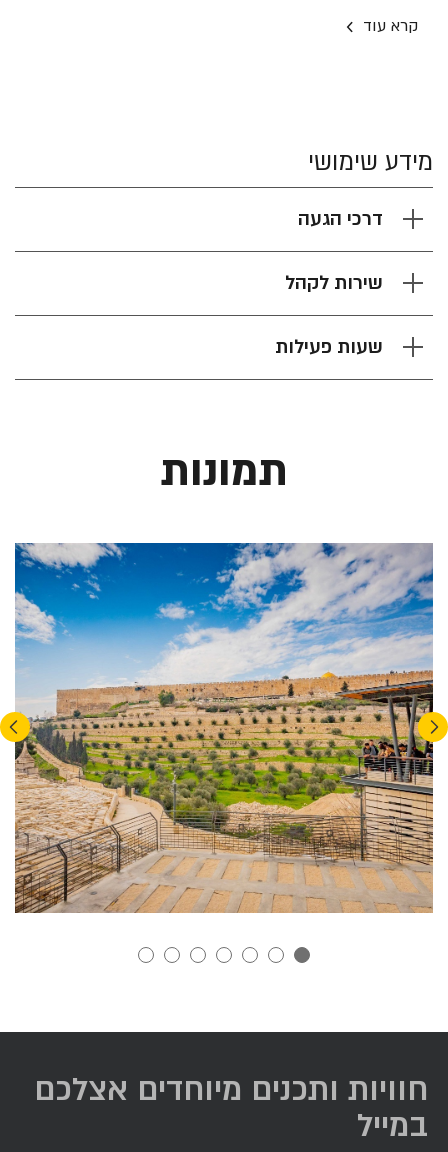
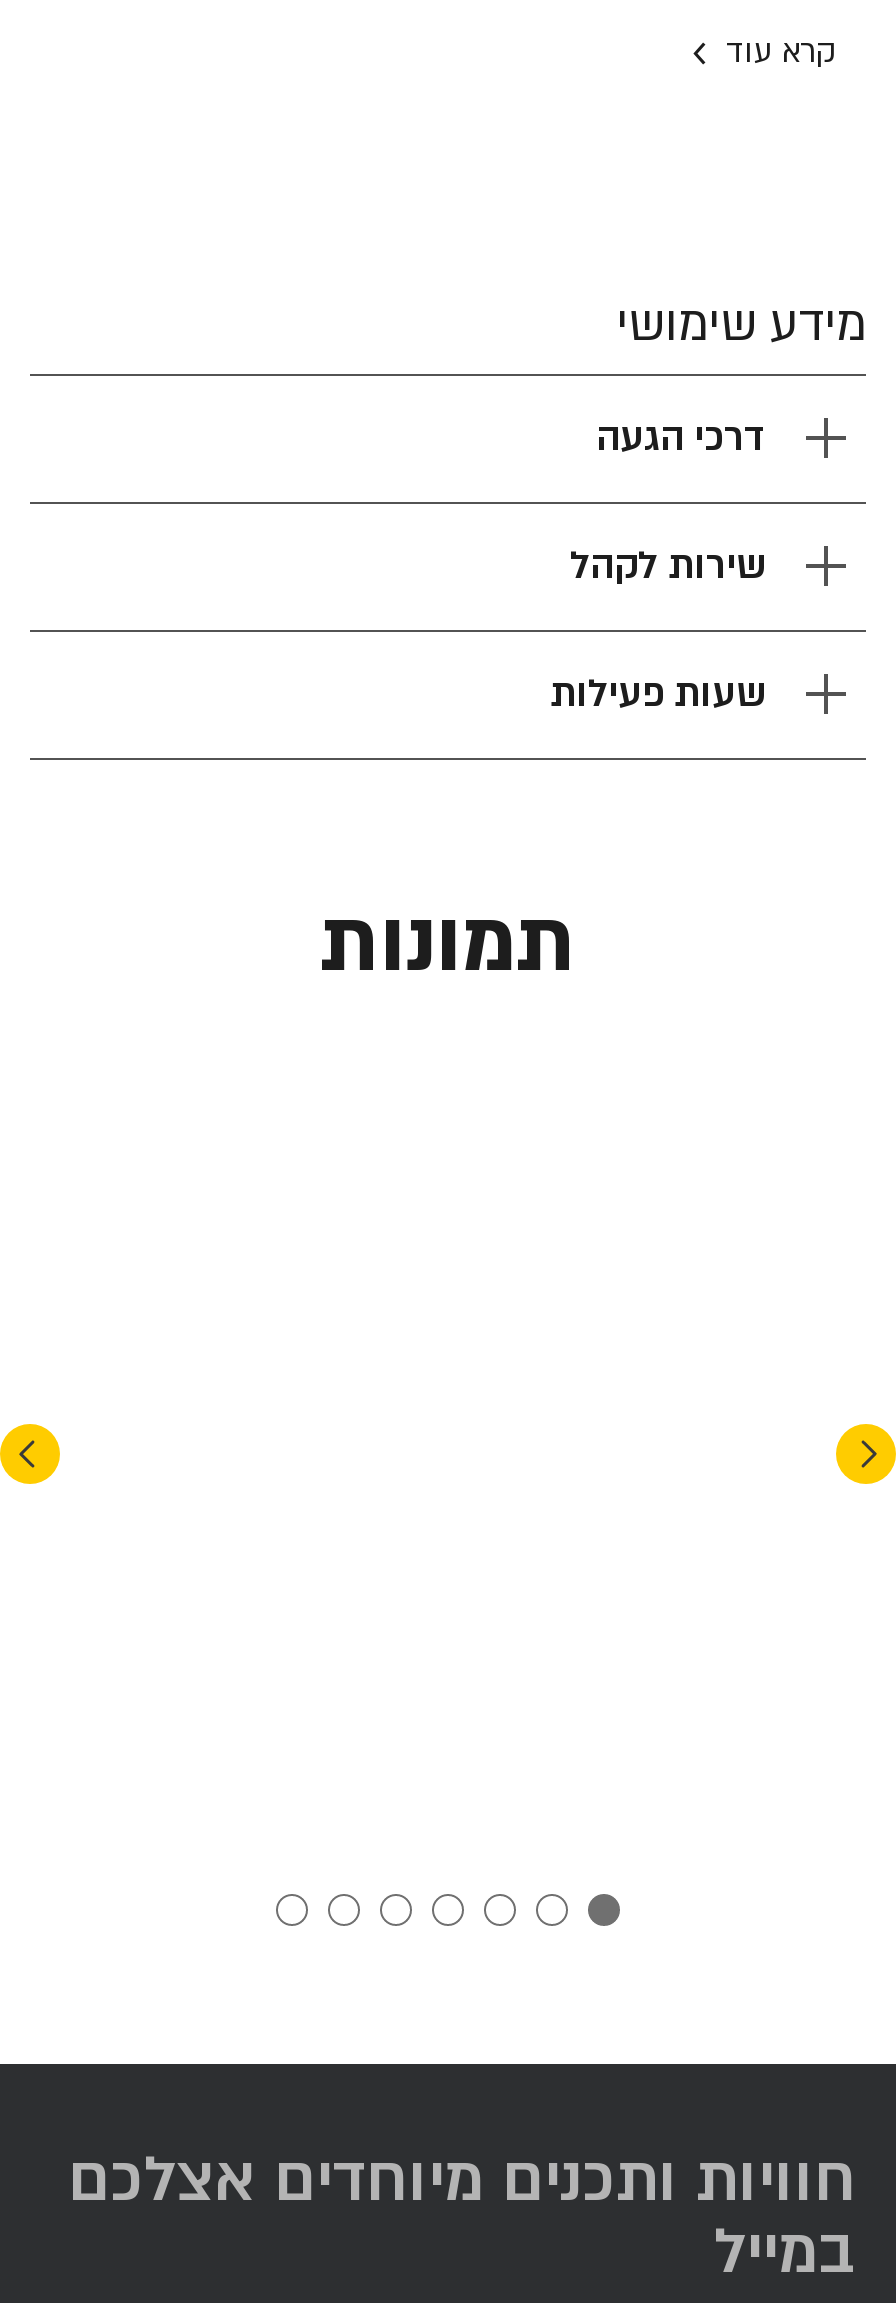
[14,542,434,914] [image] -> none

